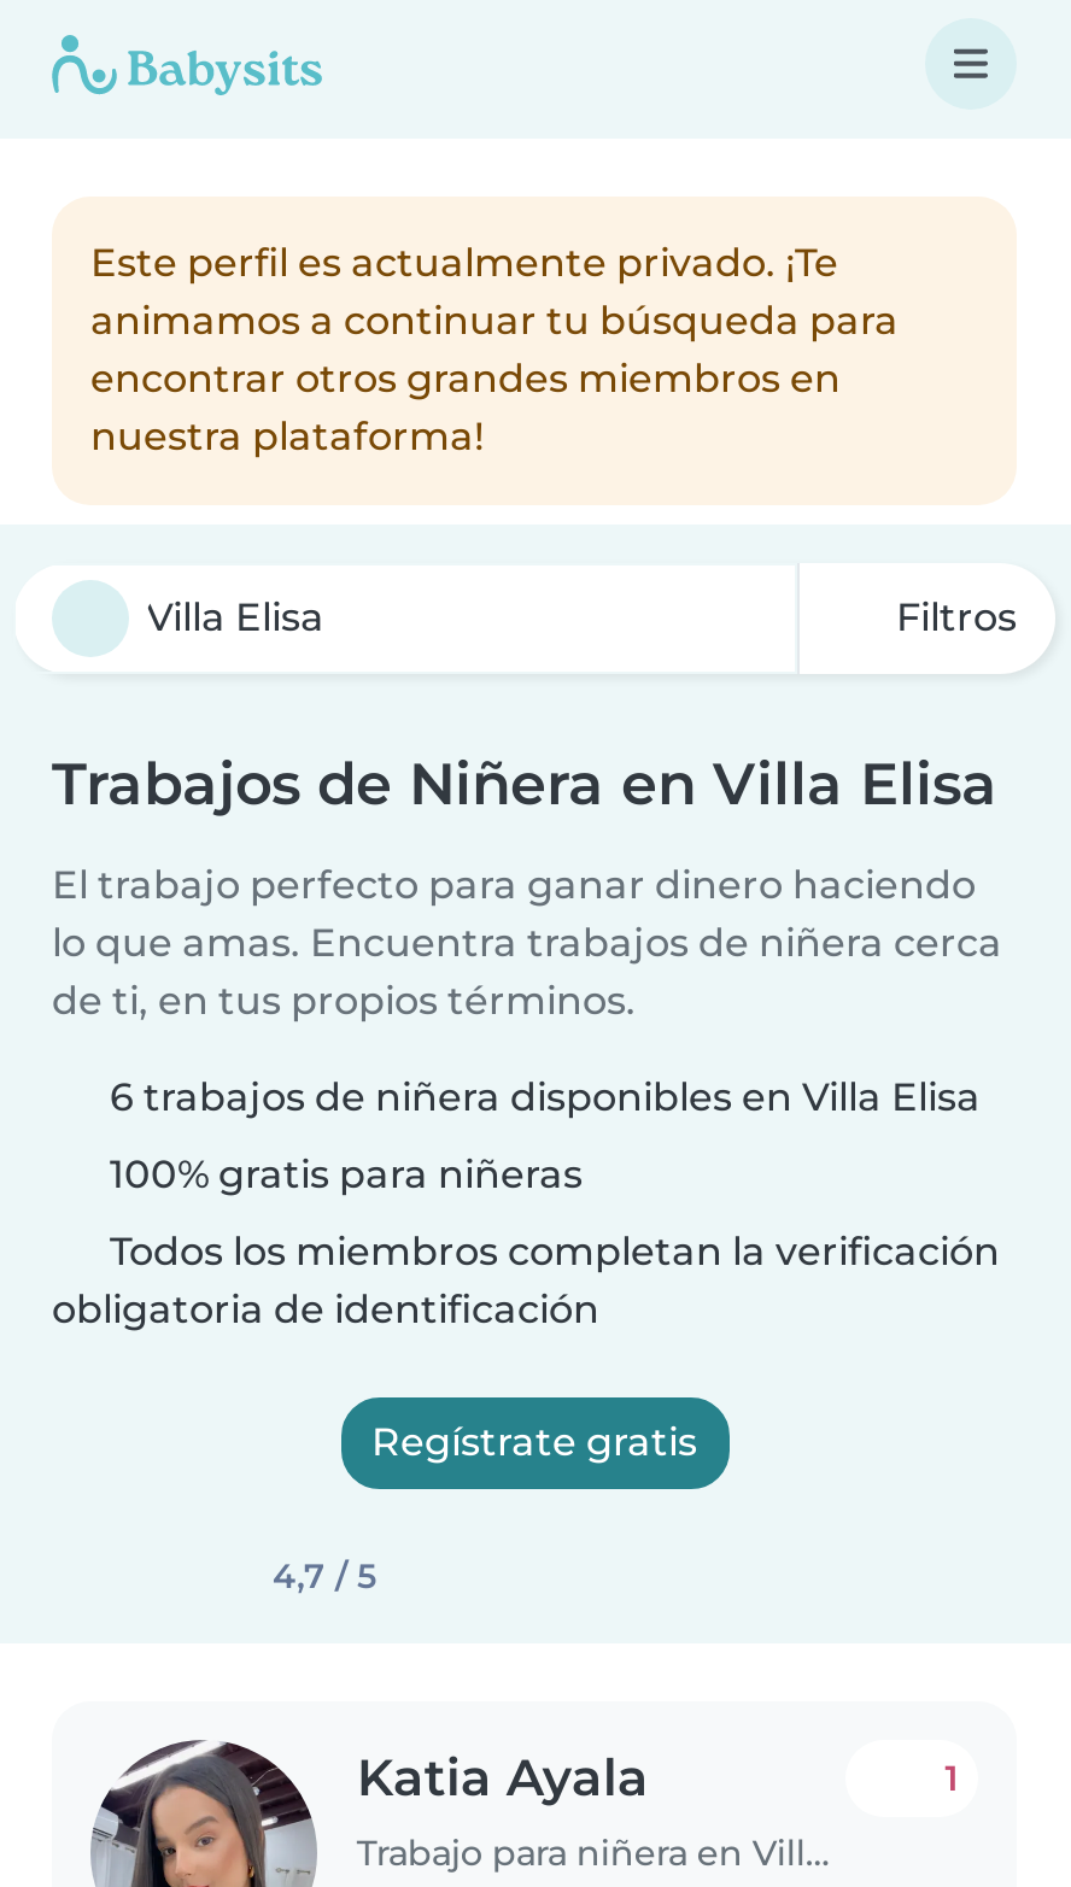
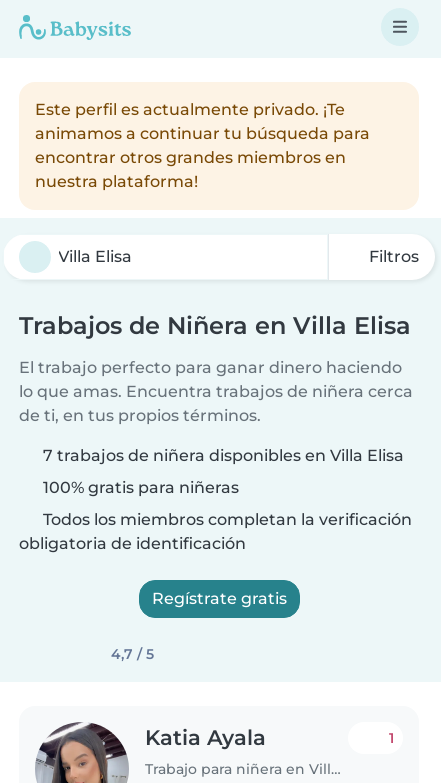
[110,1074,981,1120] 6 trabajos de niñera disponibles en Villa Elisa -> [43,446,404,465] 7 trabajos de niñera disponibles en Villa Elisa

